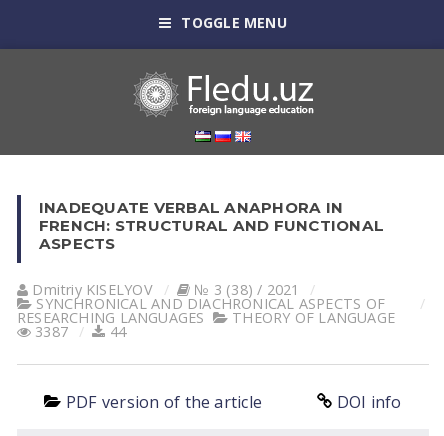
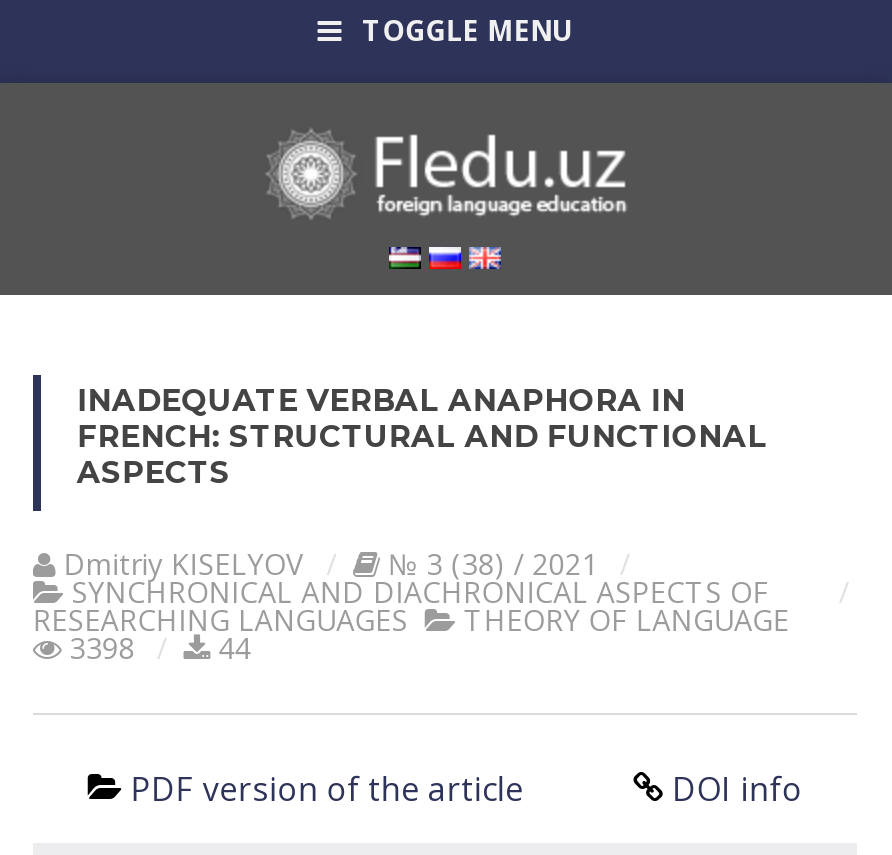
[31,322,68,341] 3387 -> [61,629,135,667] 3398

